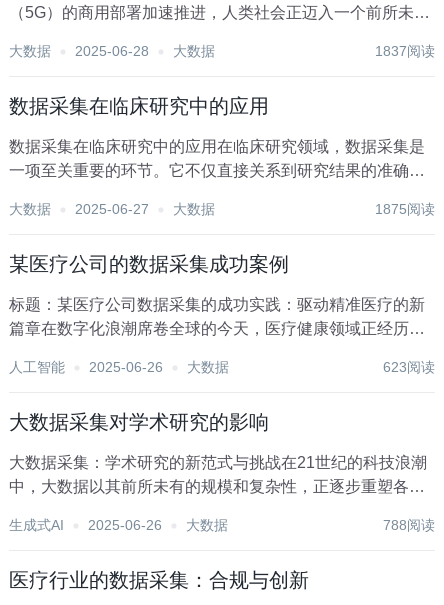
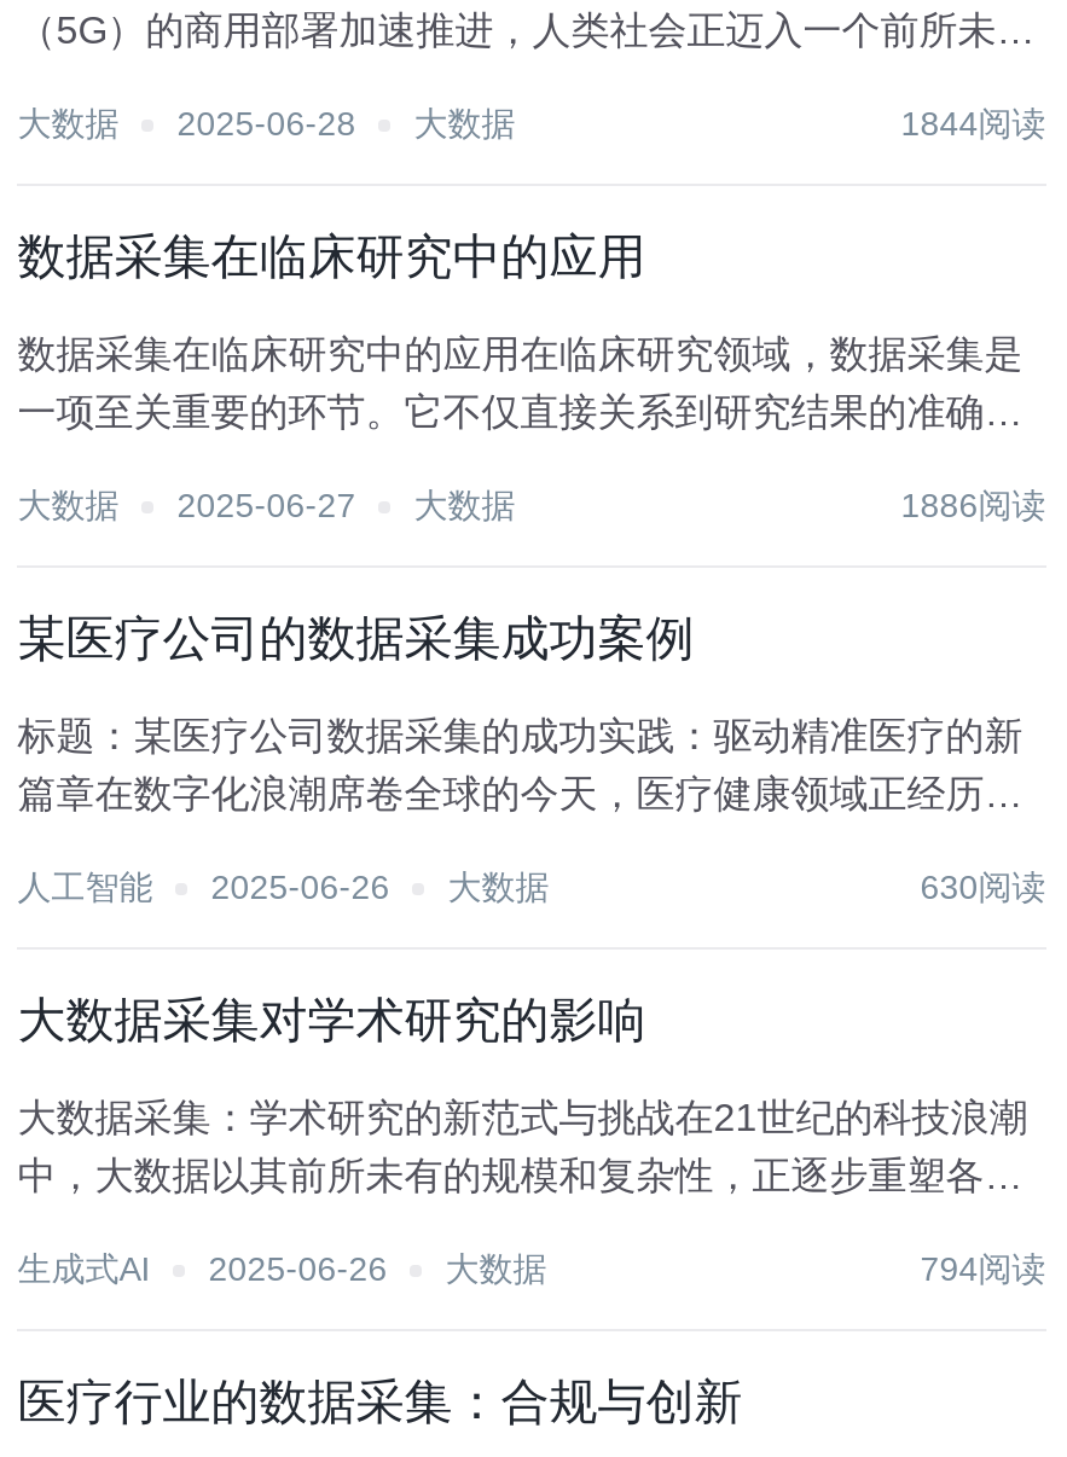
[375,43,435,59] 1837阅读 -> [901,104,1046,143] 1844阅读
[375,201,435,217] 1875阅读 -> [901,486,1046,524] 1886阅读
[383,359,435,375] 623阅读 -> [920,867,1046,906] 630阅读
[383,517,435,533] 788阅读 -> [920,1249,1046,1288] 794阅读

